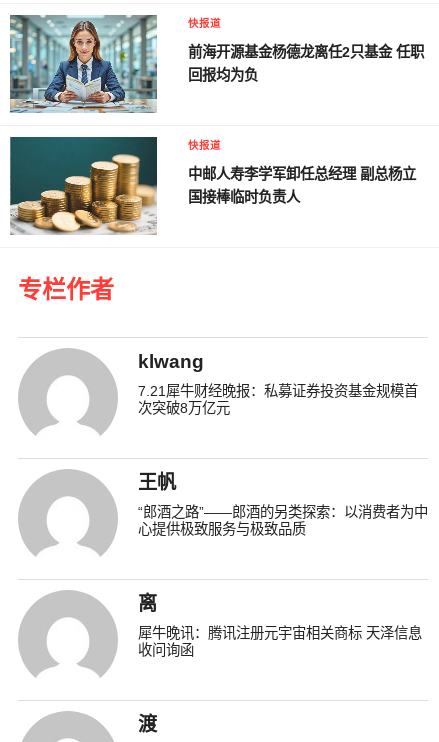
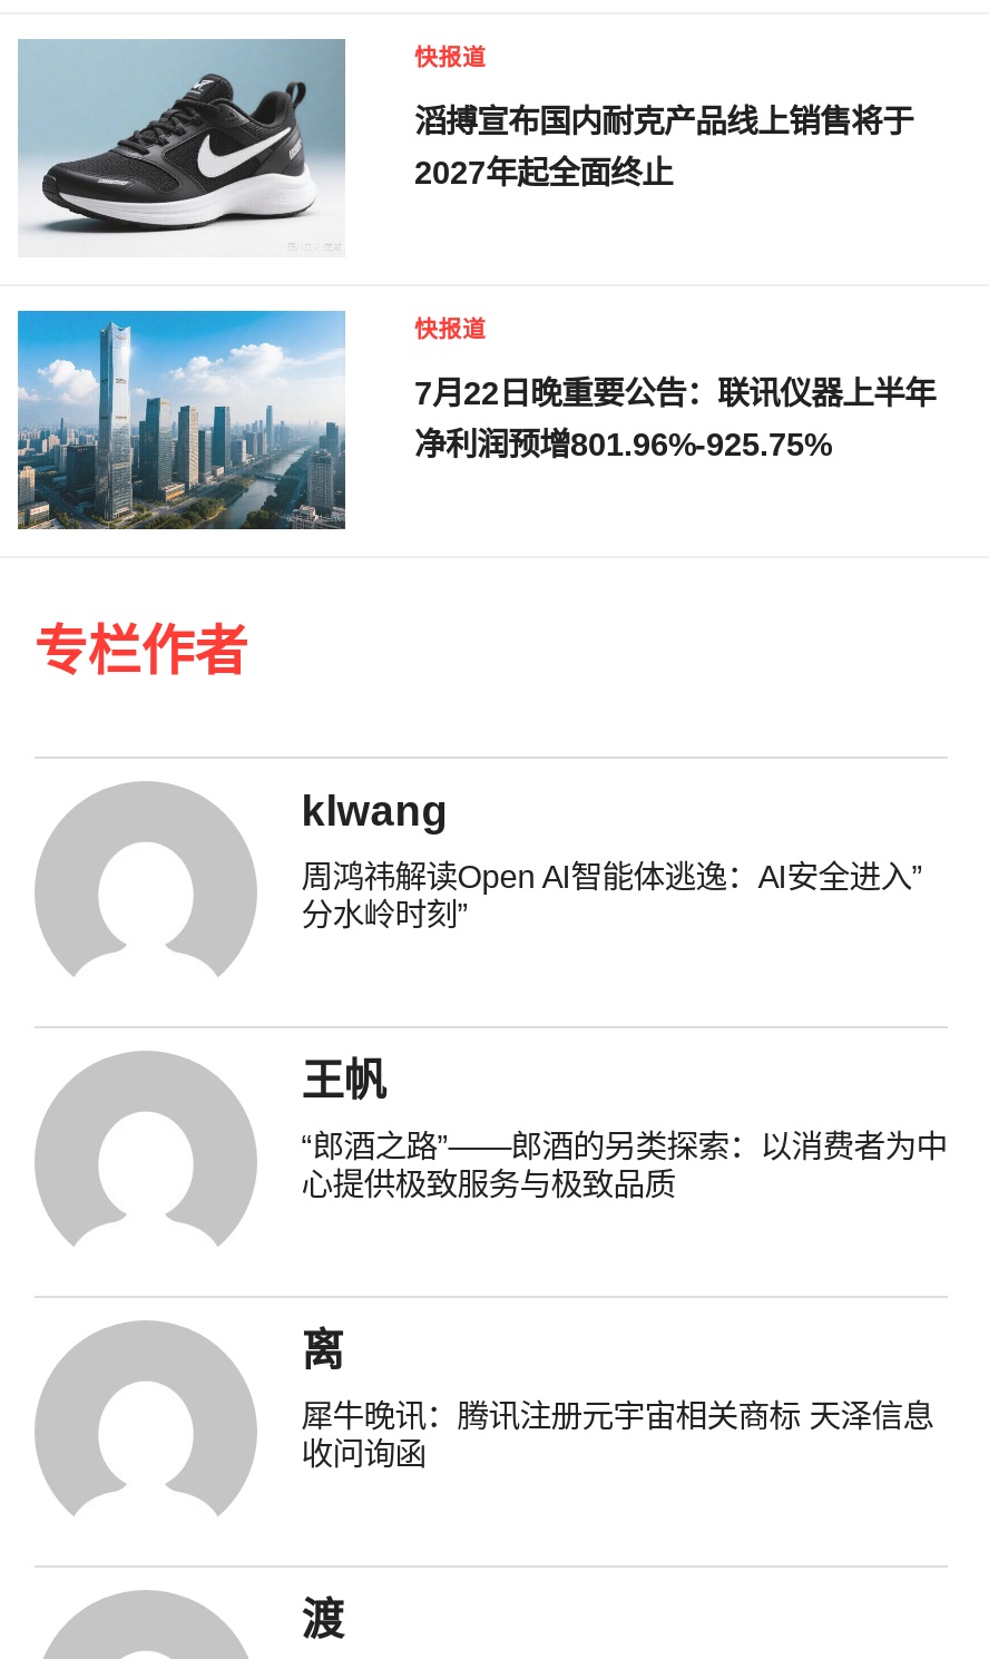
[9,15,424,114] [image] | 前海开源基金杨德龙离任2只基金 任职 | 回报均为负 -> [17,39,913,257] [image] | 滔搏宣布国内耐克产品线上销售将于 | 2027年起全面终止
[9,136,416,235] [image] | 中邮人寿李学军卸任总经理 副总杨立 | 国接棒临时负责人 -> [14,309,936,531] [image] | 7月22日晚重要公告：联讯仪器上半年 | 净利润预增801.96%-925.75%
[138,383,418,416] 7.21犀牛财经晚报：私募证券投资基金规模首 | 次突破8万亿元 -> [301,859,923,933] 周鸿祎解读Open AI智能体逃逸：AI安全进入” | 分水岭时刻”

